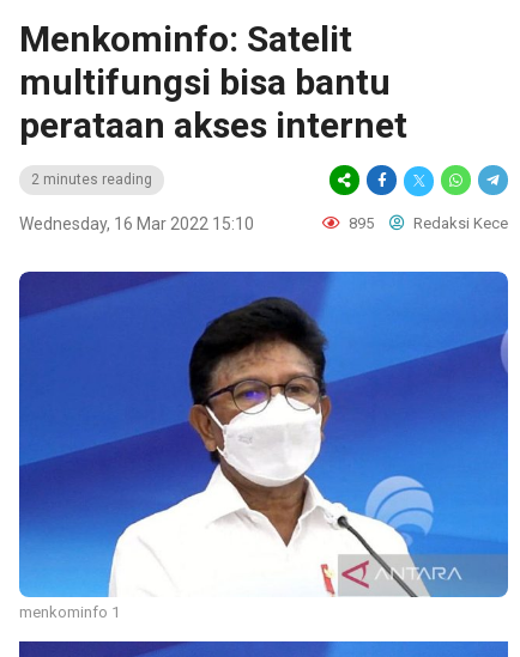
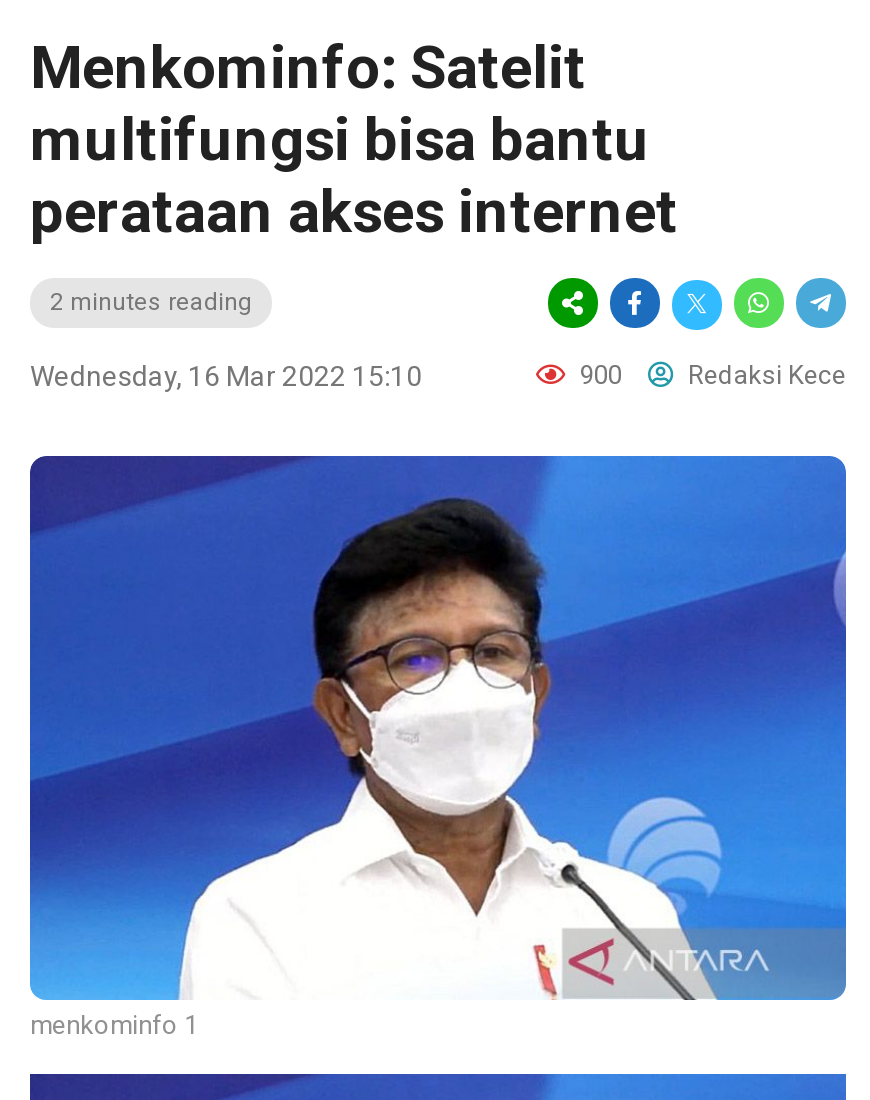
[345,214,508,232] 895 Redaksi Kece -> [574,360,846,390] 900 Redaksi Kece

